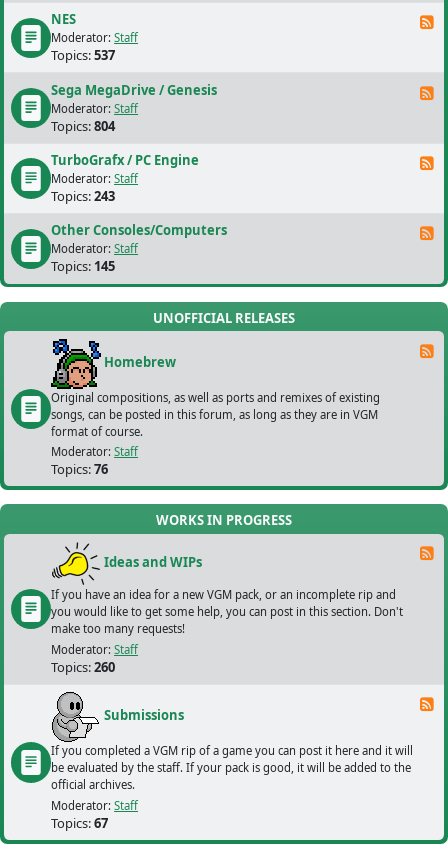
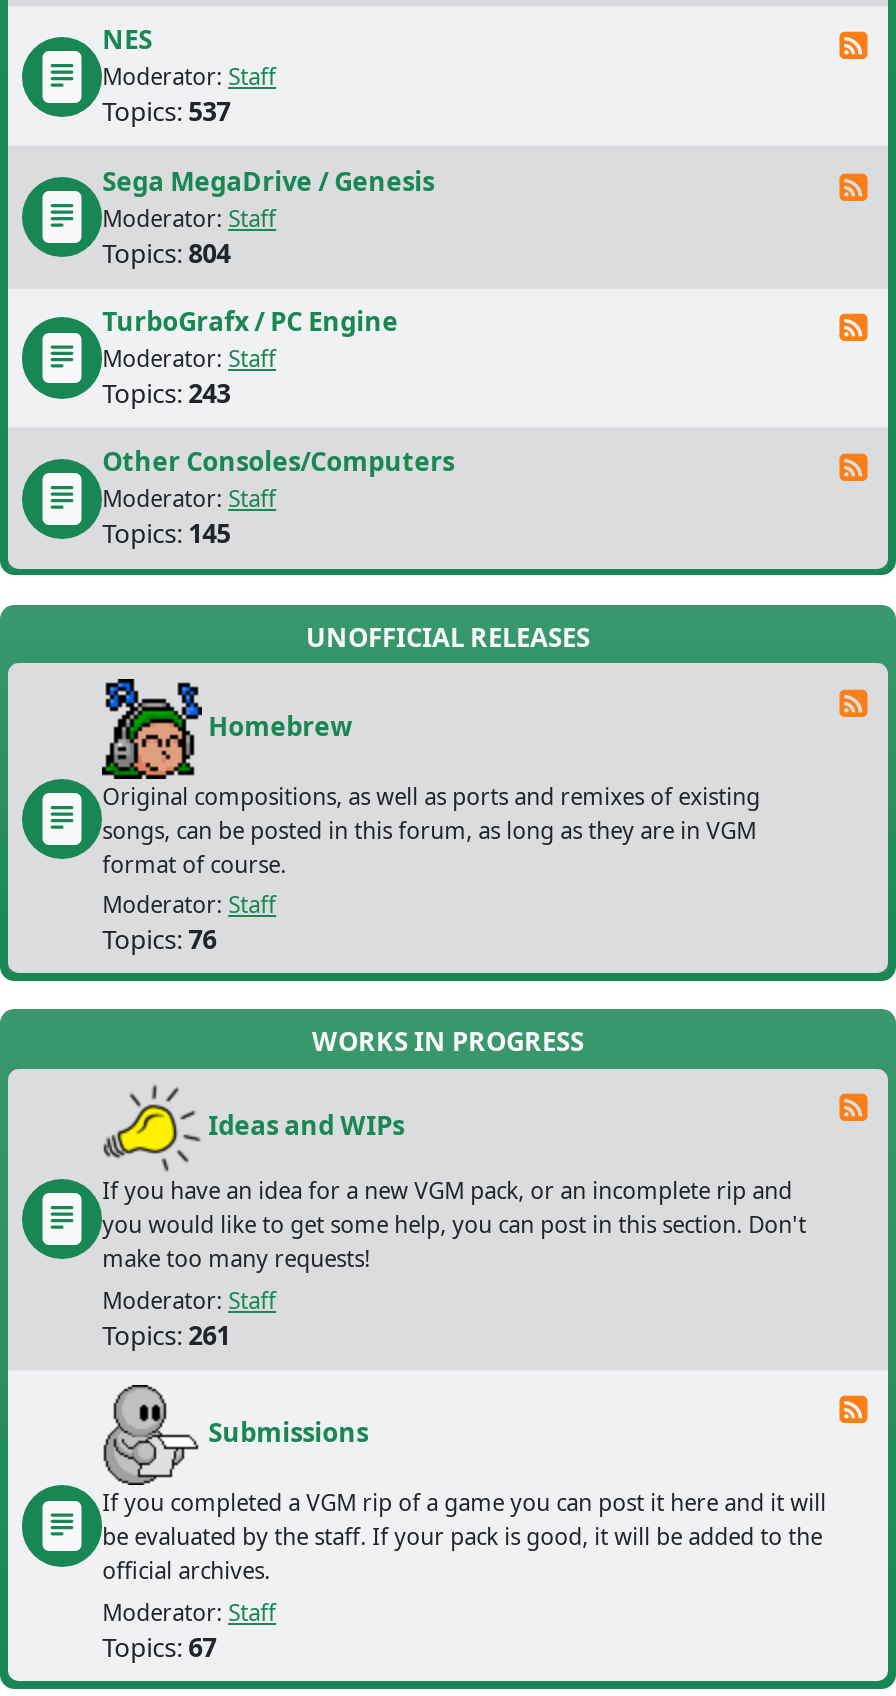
[51,658,115,676] Topics: 260 -> [102,1317,230,1353] Topics: 261

